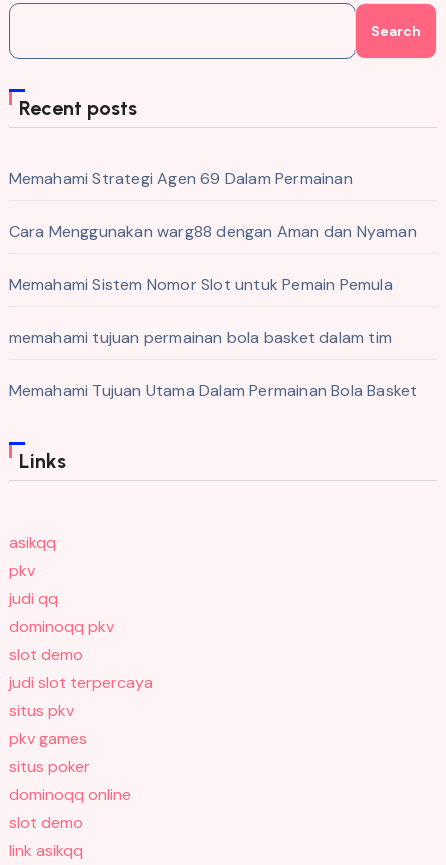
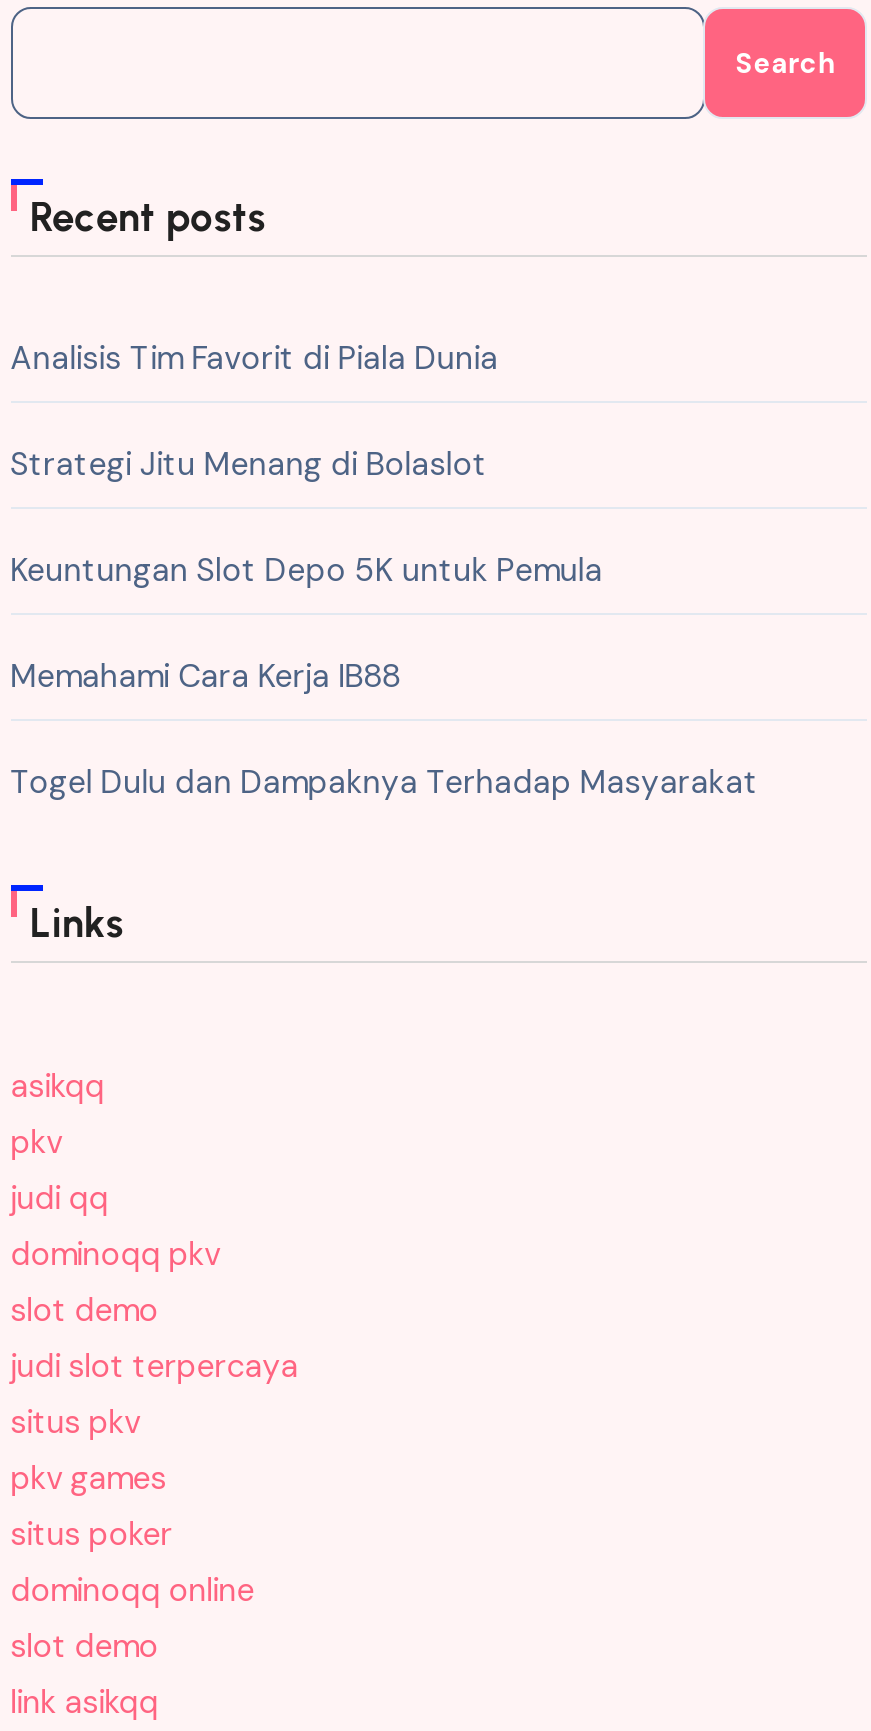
[9,167,353,188] Memahami Strategi Agen 69 Dalam Permainan -> [10,336,498,378] Analisis Tim Favorit di Piala Dunia
[9,220,417,241] Cara Menggunakan warg88 dengan Aman dan Nyaman -> [10,442,487,484] Strategi Jitu Menang di Bolaslot
[9,273,393,294] Memahami Sistem Nomor Slot untuk Pemain Pemula -> [10,548,603,590] Keuntungan Slot Depo 5K untuk Pemula
[9,326,392,347] memahami tujuan permainan bola basket dalam tim -> [10,654,400,696] Memahami Cara Kerja IB88
[9,379,417,400] Memahami Tujuan Utama Dalam Permainan Bola Basket -> [10,760,758,802] Togel Dulu dan Dampaknya Terhadap Masyarakat

